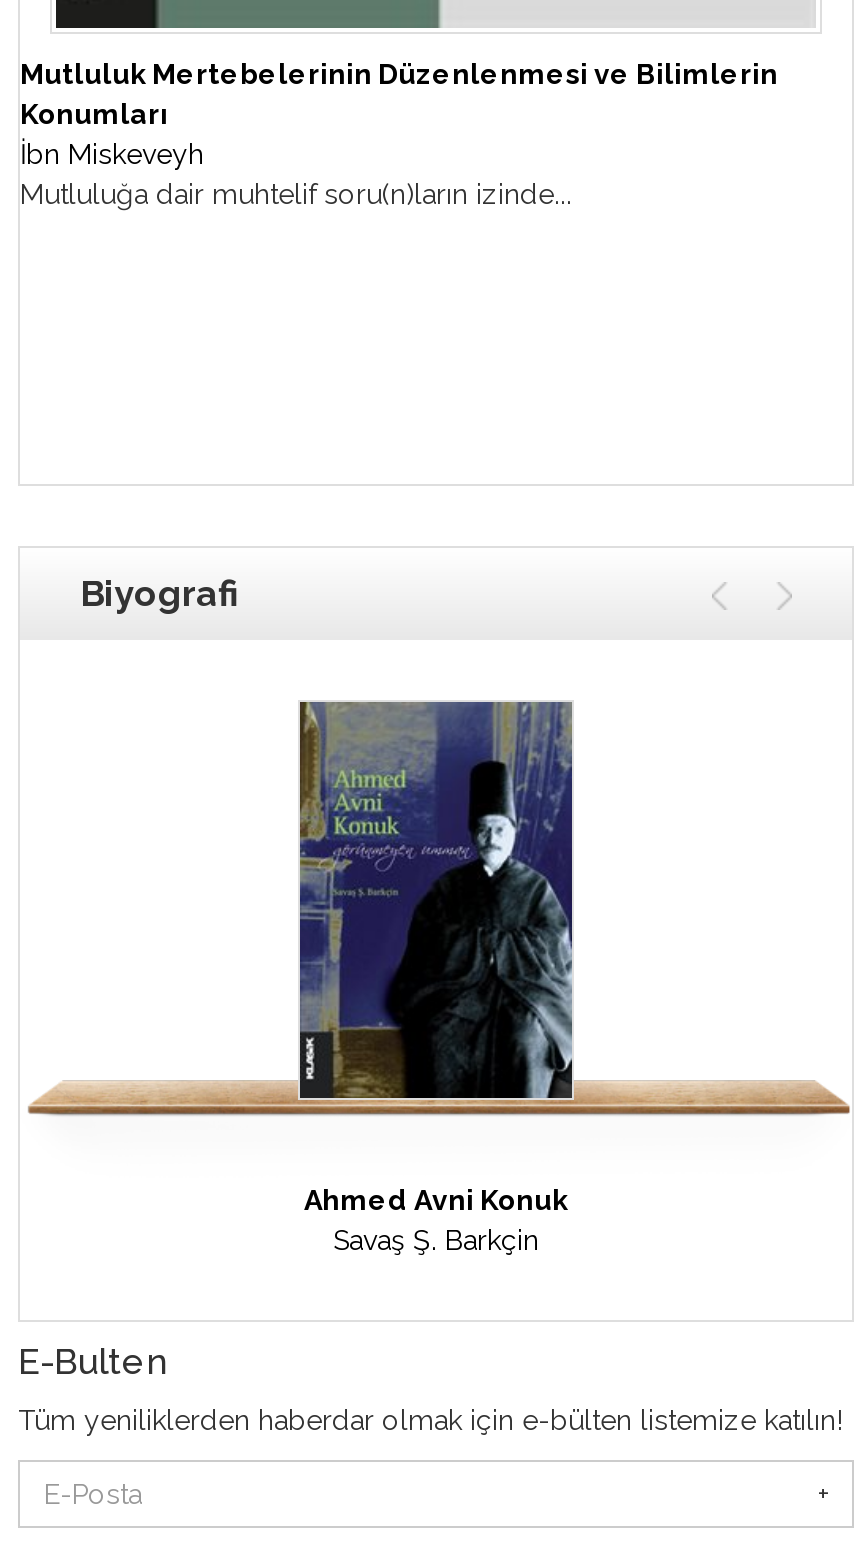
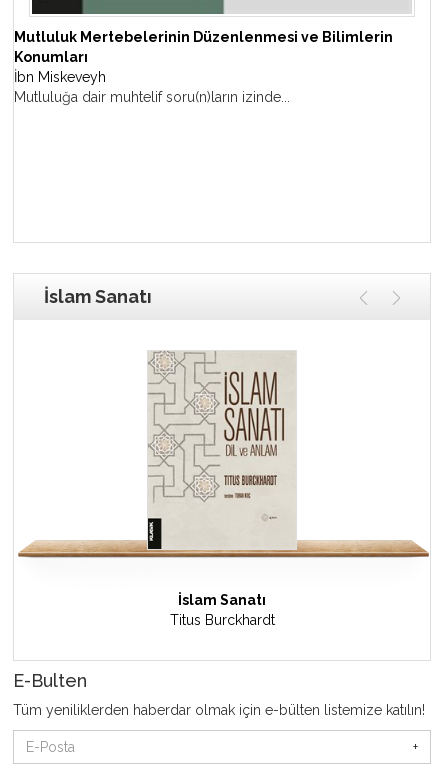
[80,572,238,614] Biyografi -> [44,286,152,307] İslam Sanatı
[288,700,584,1100] [image] -> [146,350,297,550] [image]
[304,1184,568,1256] Ahmed Avni Konuk | Savaş Ş. Barkçin -> [169,592,274,628] İslam Sanatı | Titus Burckhardt

